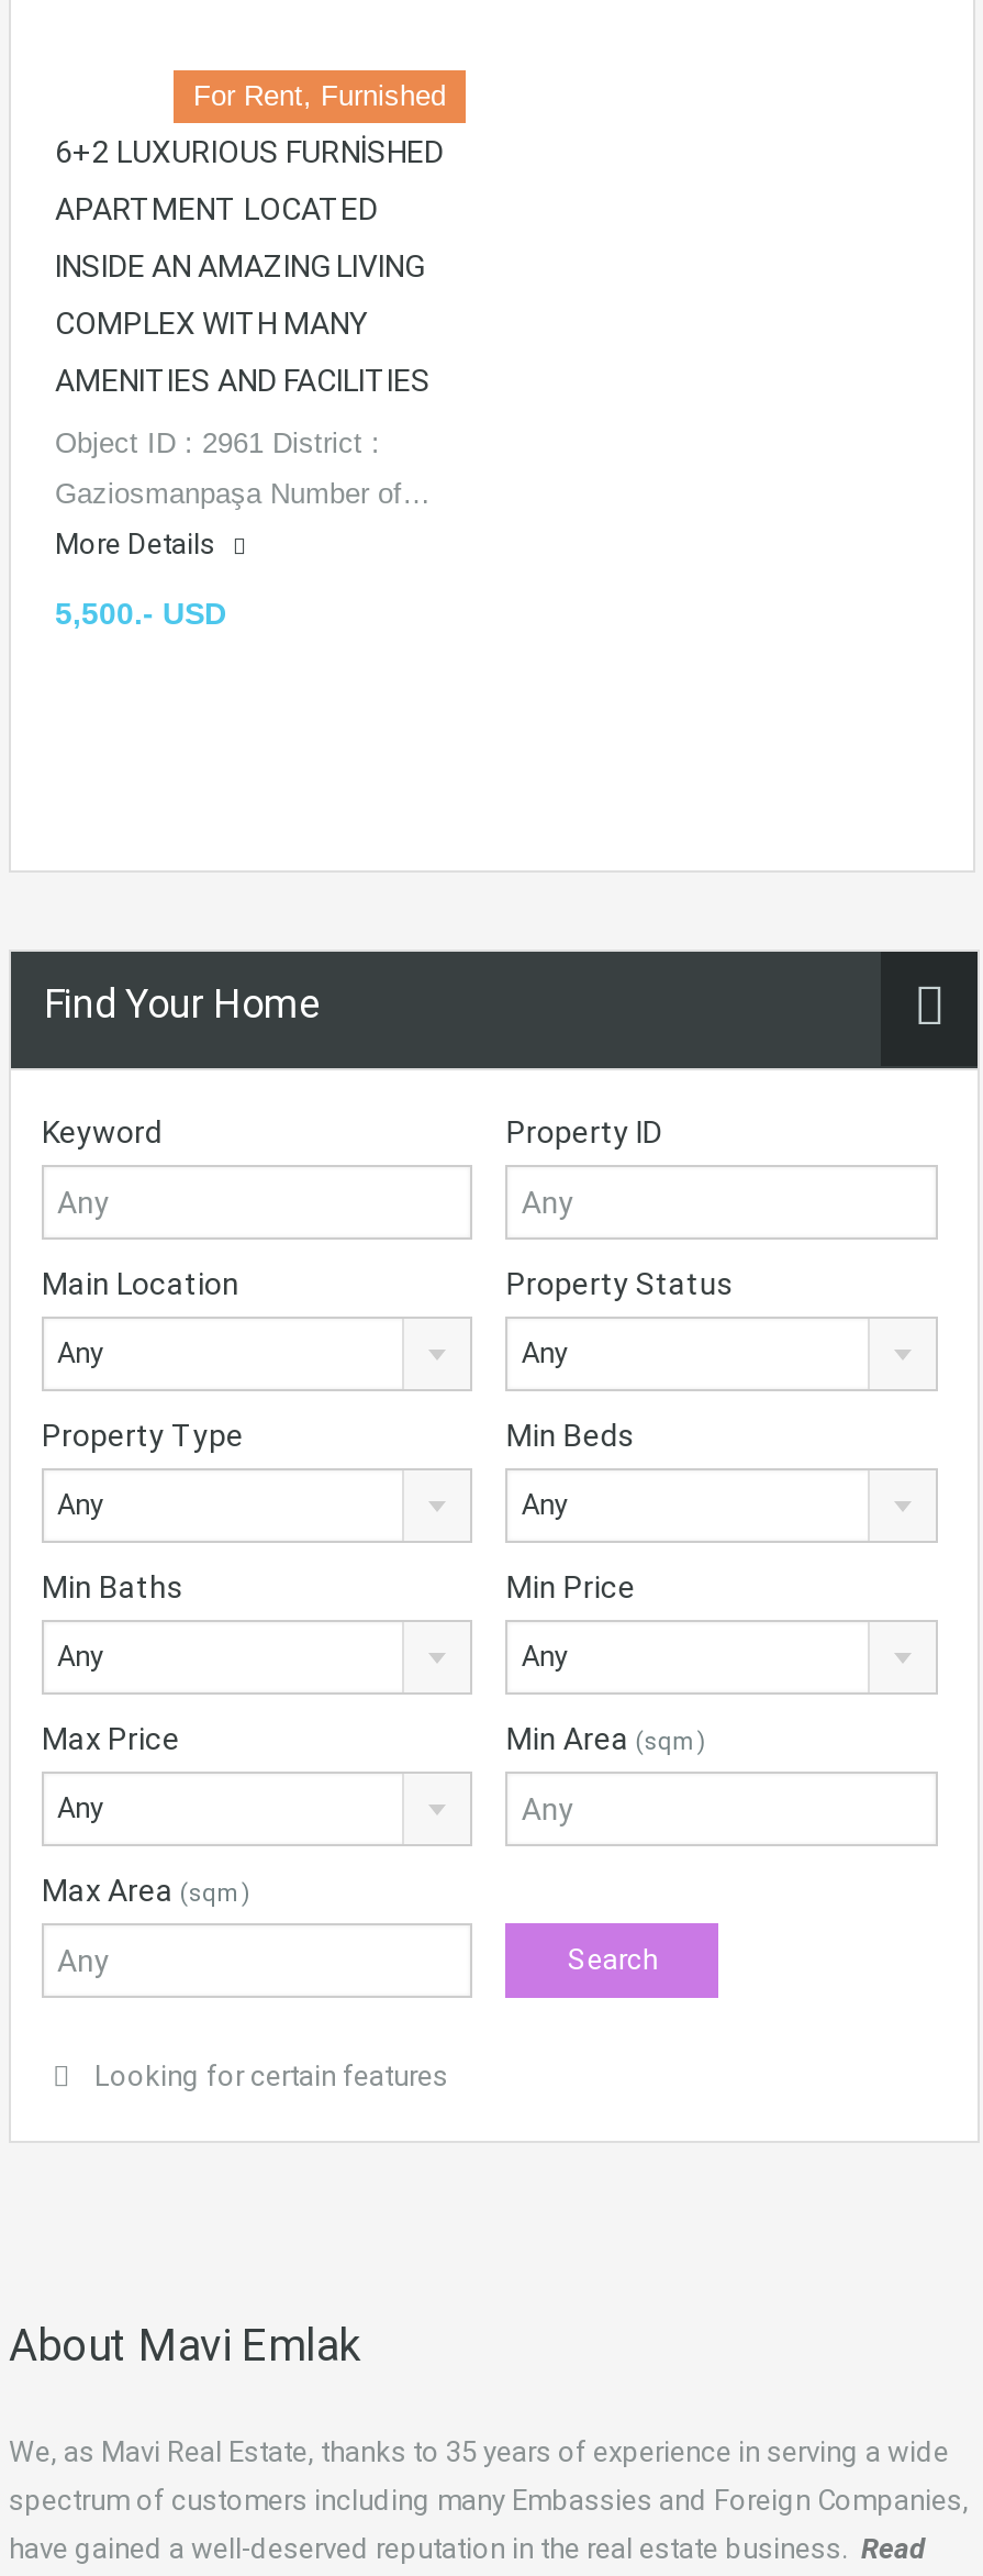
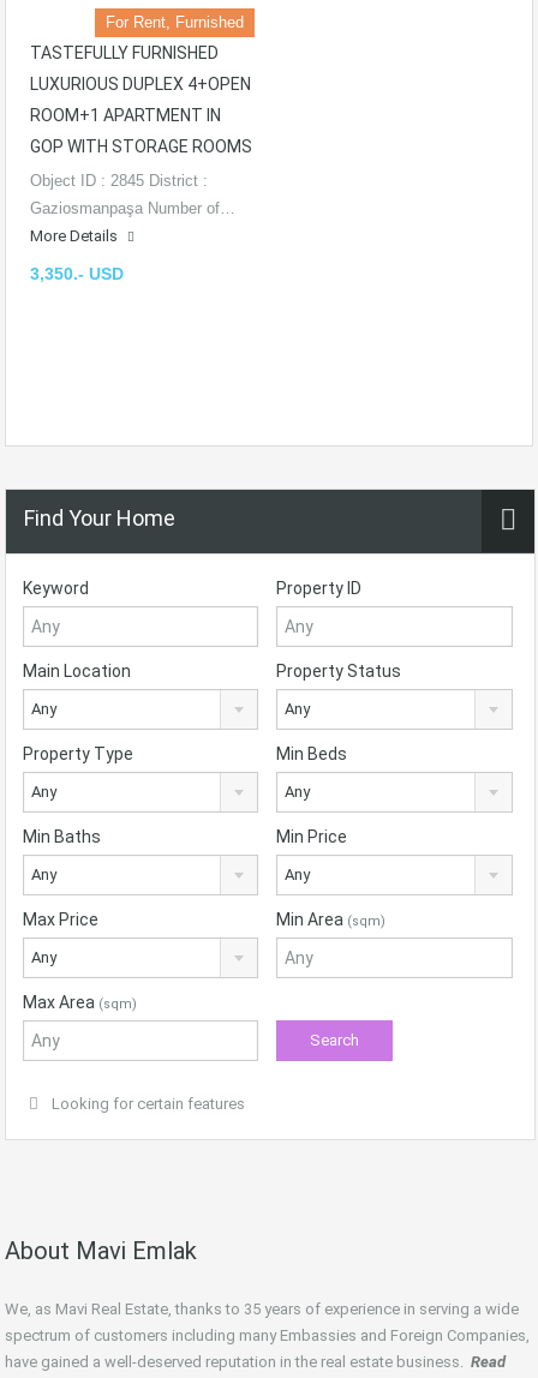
[55,134,444,459] 6+2 LUXURIOUS FURNİSHED | APARTMENT LOCATED | INSIDE AN AMAZING LIVING | COMPLEX WITH MANY | AMENITIES AND FACILITIES | Object ID : 2961 District : -> [30,43,252,190] TASTEFULLY FURNISHED | LUXURIOUS DUPLEX 4+OPEN | ROOM+1 APARTMENT IN | GOP WITH STORAGE ROOMS | Object ID : 2845 District :
moved [55,477,431,560] -> [30,199,235,245]: Gaziosmanpaşa Number of… | More Details
[55,596,226,631] 5,500.- USD -> [30,264,124,283] 3,350.- USD

